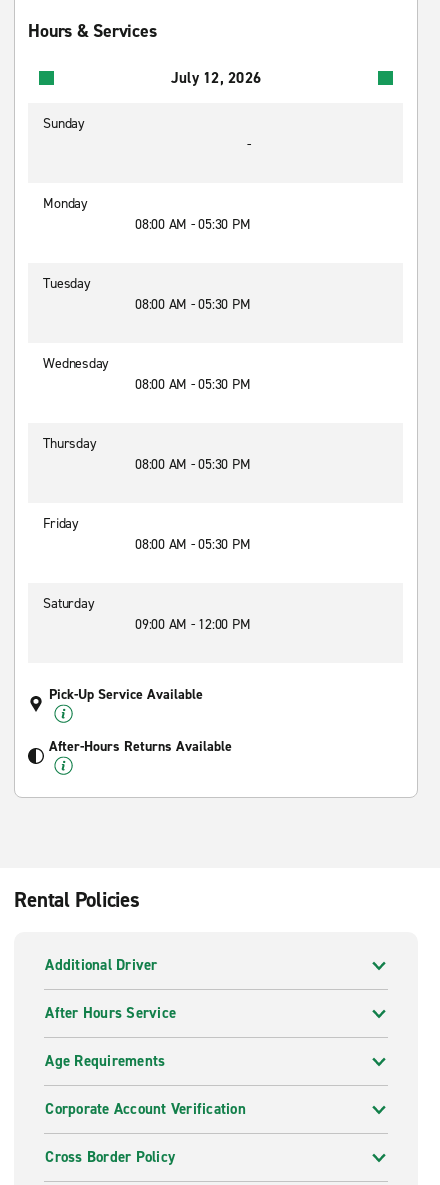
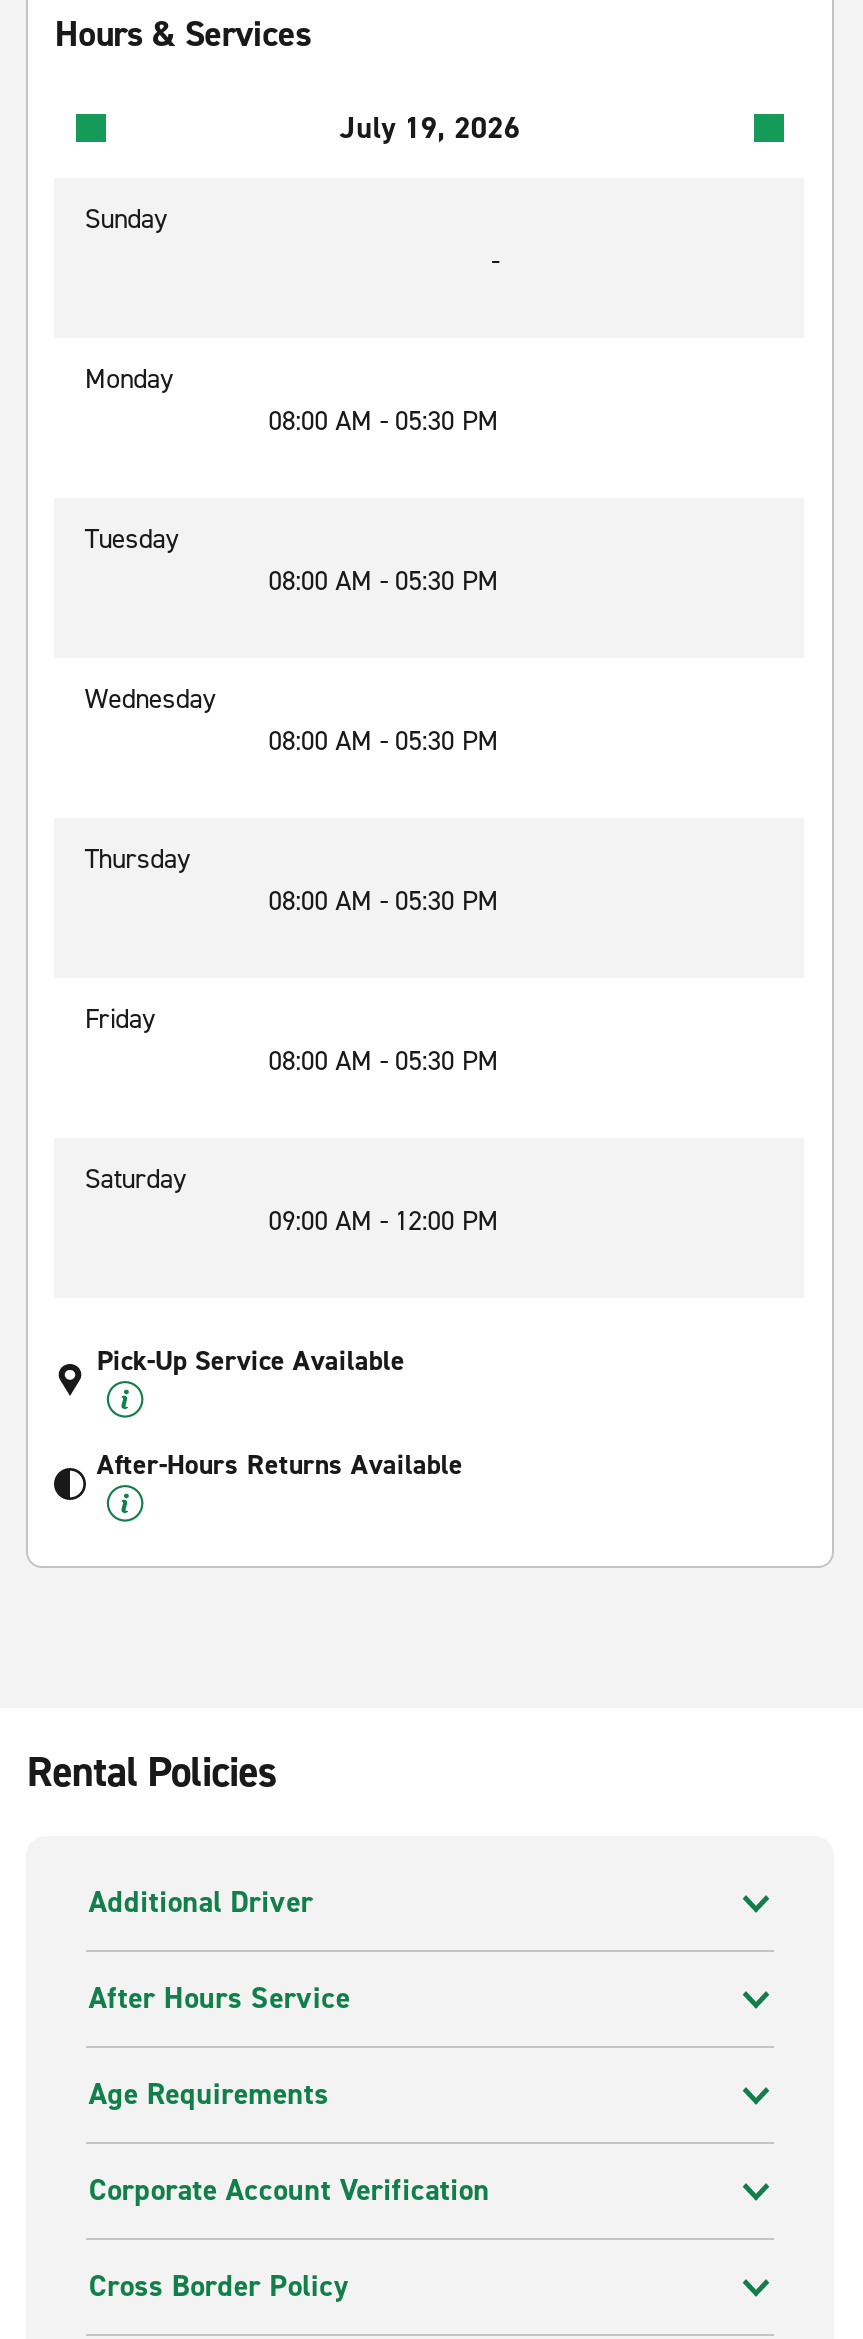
[171,67,261,87] July 12, 2026 -> [340,107,520,147] July 19, 2026

